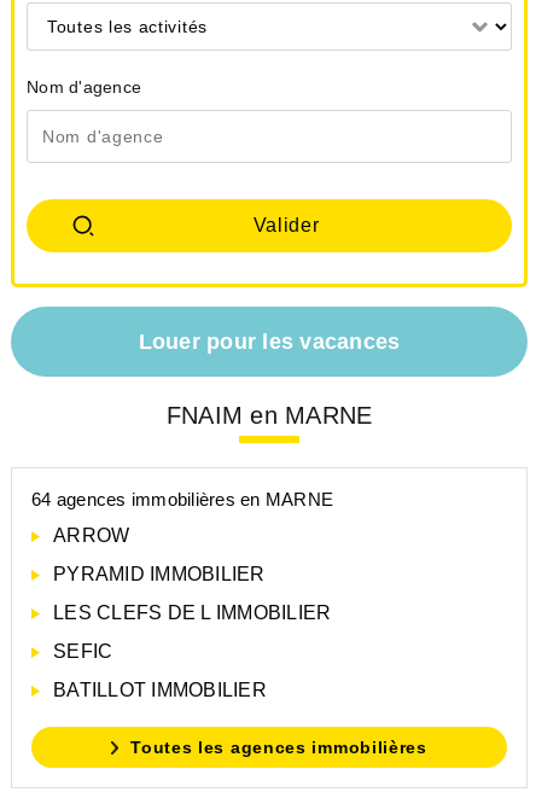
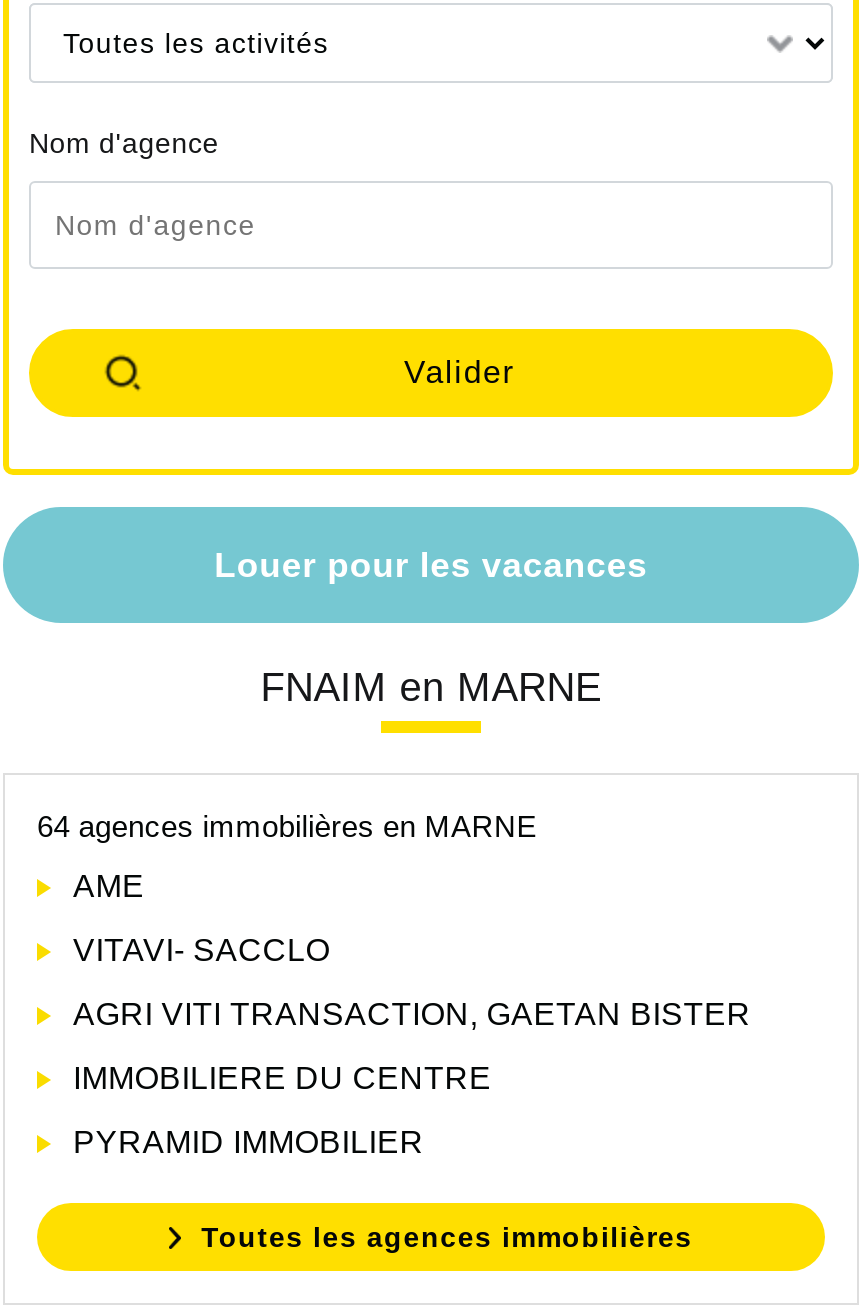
[53,525,129,545] ARROW -> [73,868,751,1094] AME | VITAVI- SACCLO | AGRI VITI TRANSACTION, GAETAN BISTER | IMMOBILIERE DU CENTRE
moved [53,563,265,584] -> [73,1124,424,1158]: PYRAMID IMMOBILIER
[53,602,331,700] LES CLEFS DE L IMMOBILIER | SEFIC | BATILLOT IMMOBILIER -> none

